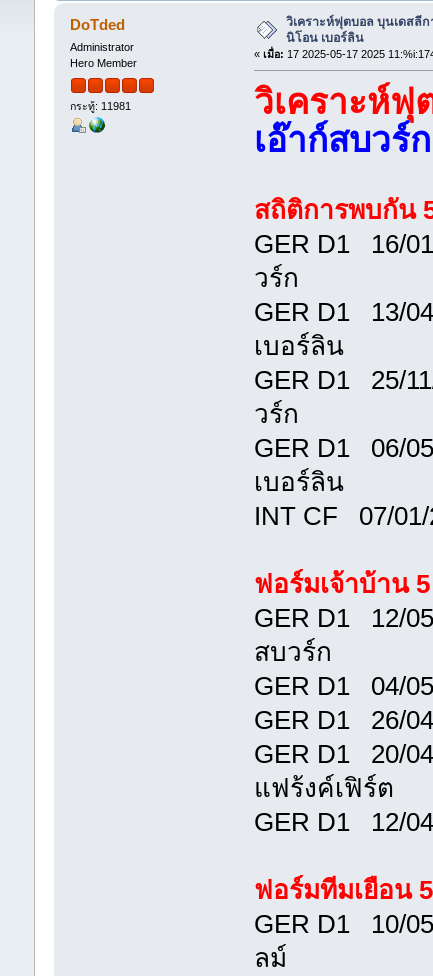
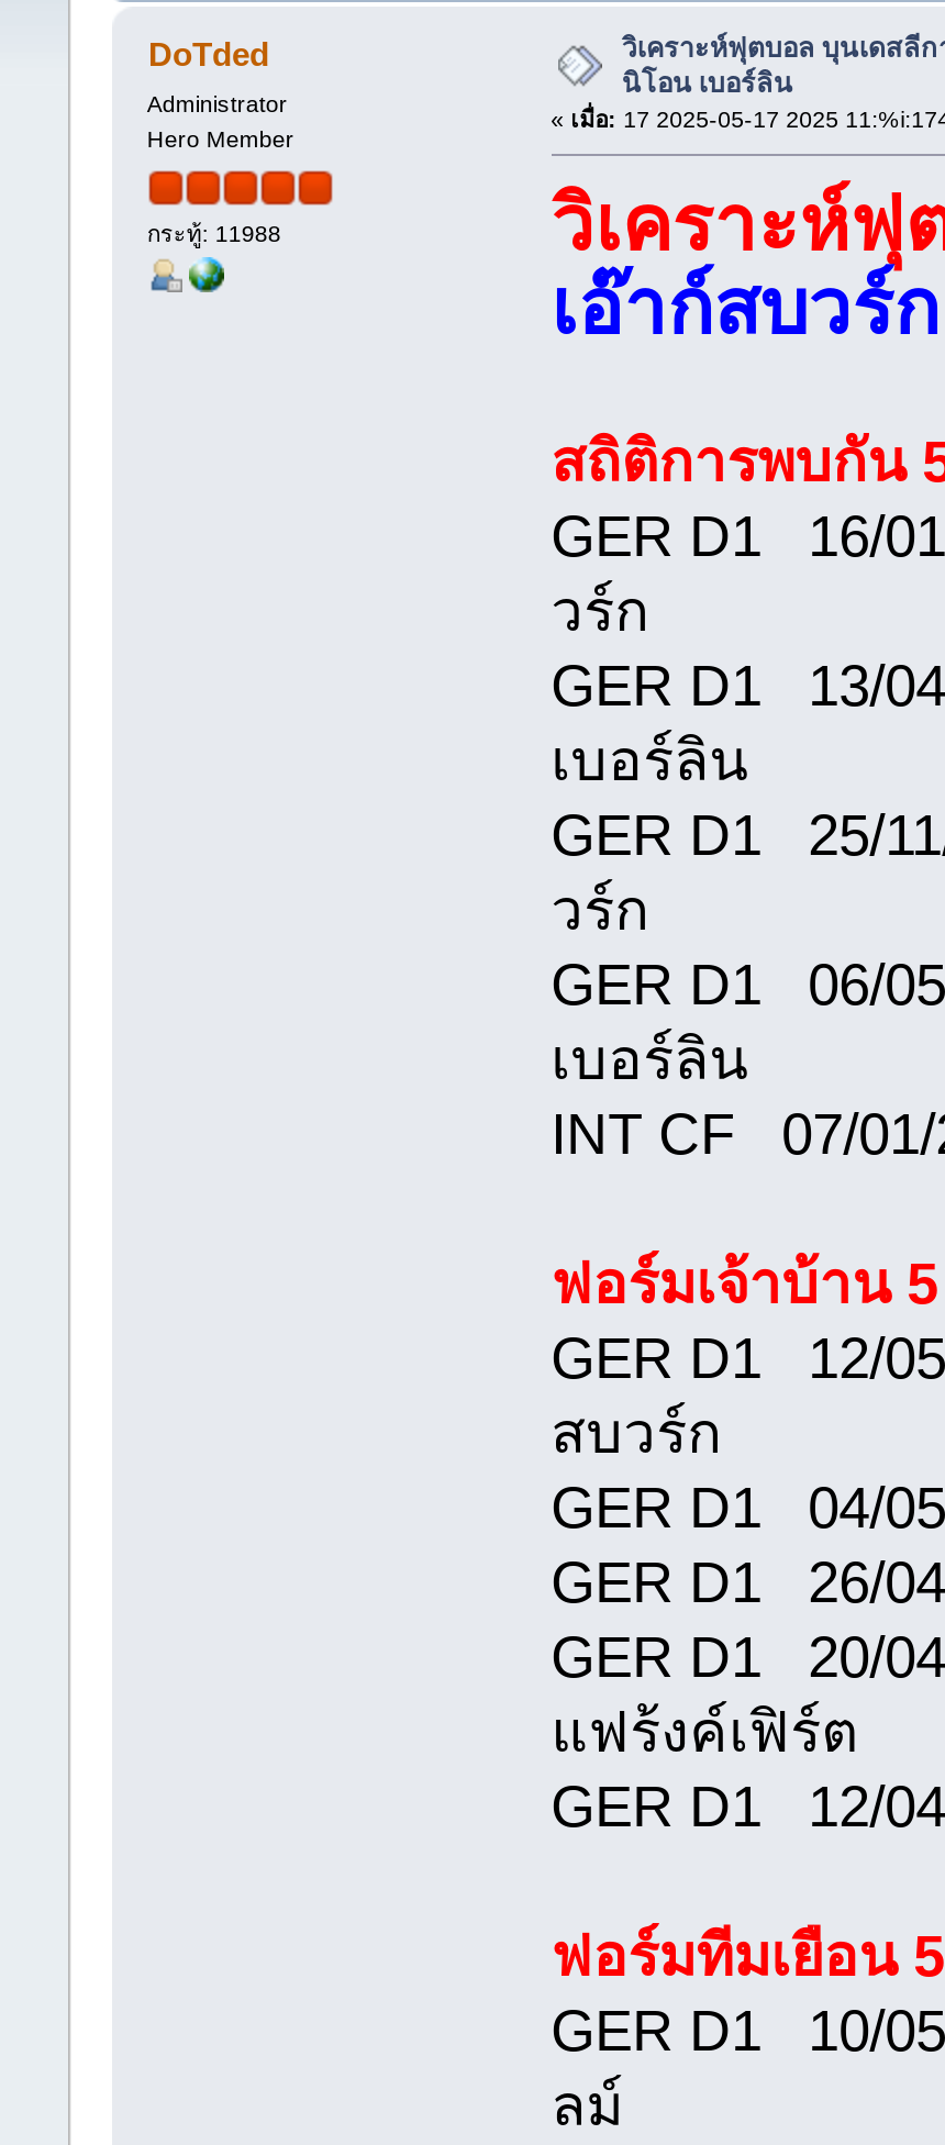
[70,99,131,111] กระทู้: 11981 -> [147,219,281,245] กระทู้: 11988

